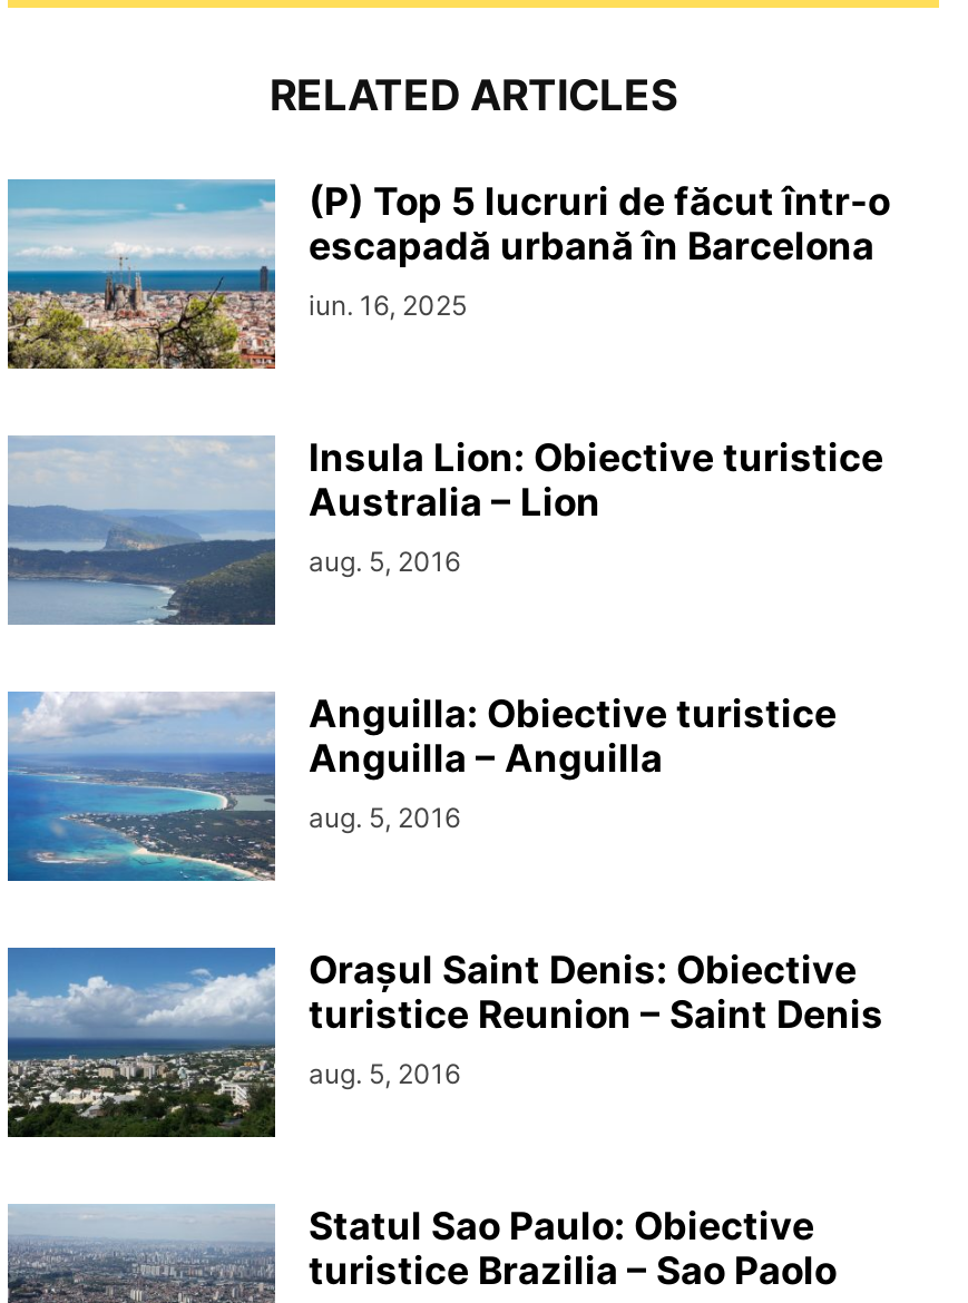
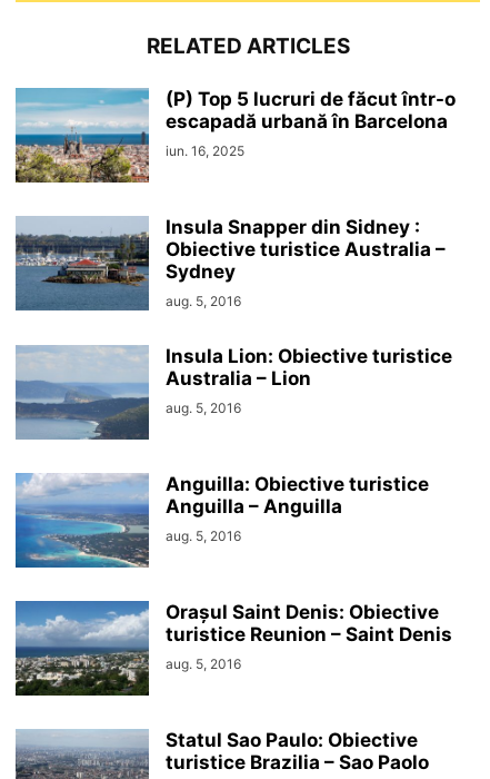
none -> [16,216,446,312] [image] | Insula Snapper din Sidney : | Obiective turistice Australia – | Sydney | aug. 5, 2016

